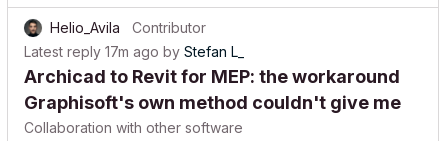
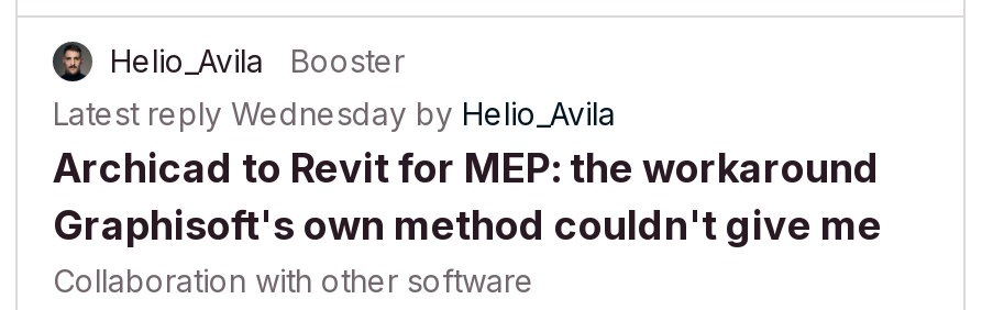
[24,19,244,60] Contributor | Latest reply 17m ago by Stefan L_ -> [53,41,616,131] Booster | Latest reply Wednesday by Helio_Avila

